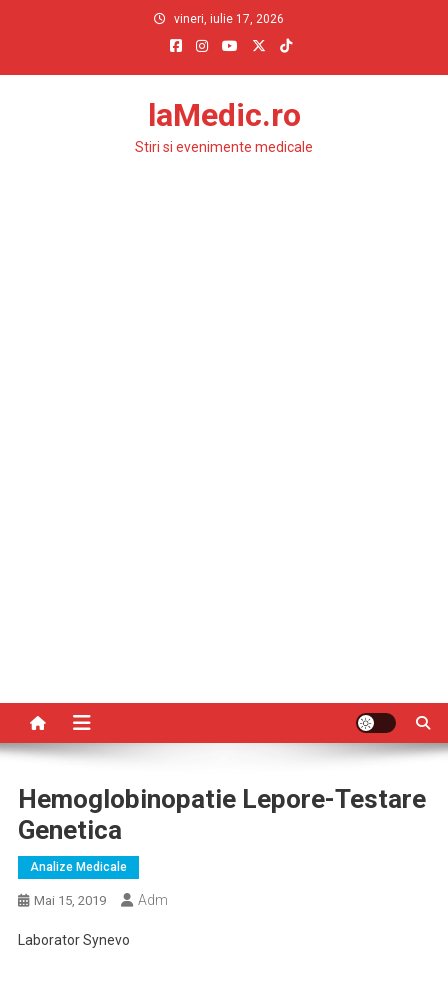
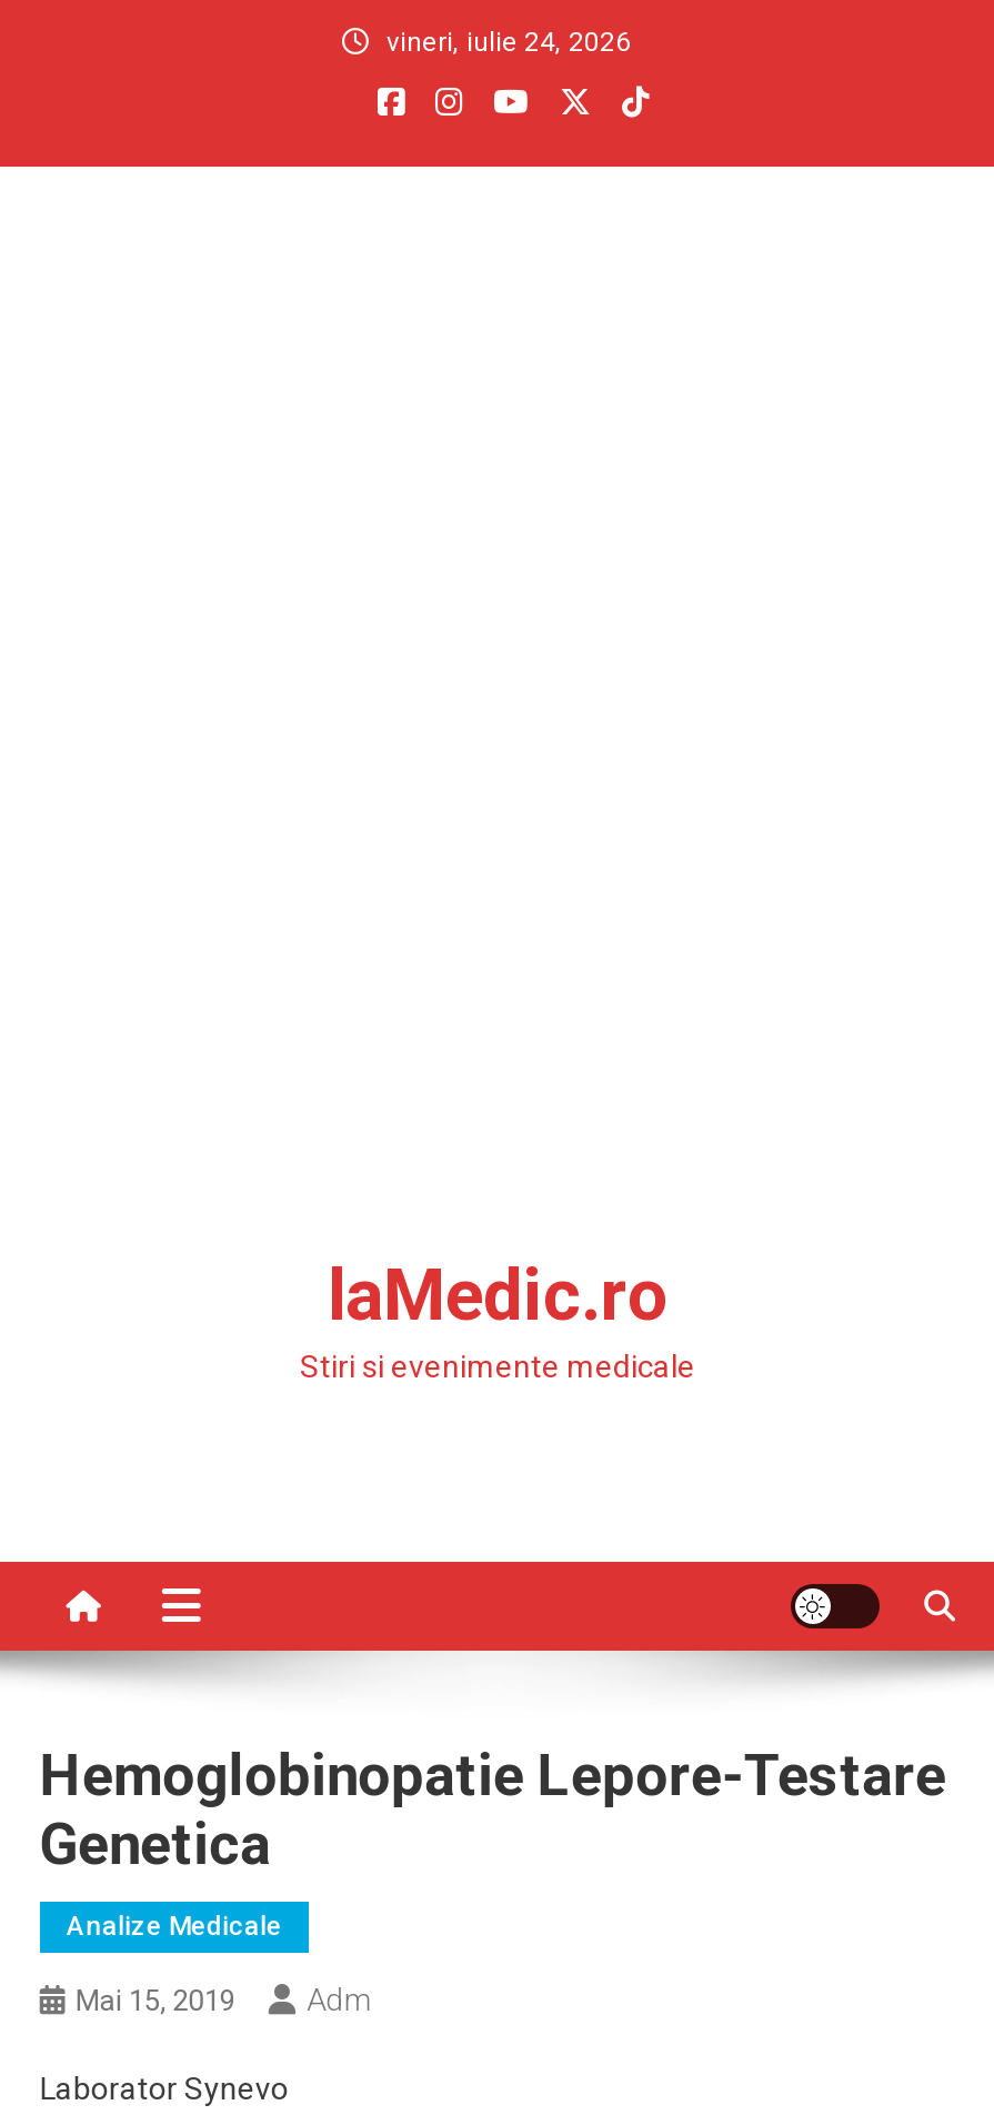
[174,12,284,26] vineri, iulie 17, 2026 -> [386,27,631,58] vineri, iulie 24, 2026
moved [135,96,313,155] -> [300,1253,695,1384]: laMedic.ro | Stiri si evenimente medicale

